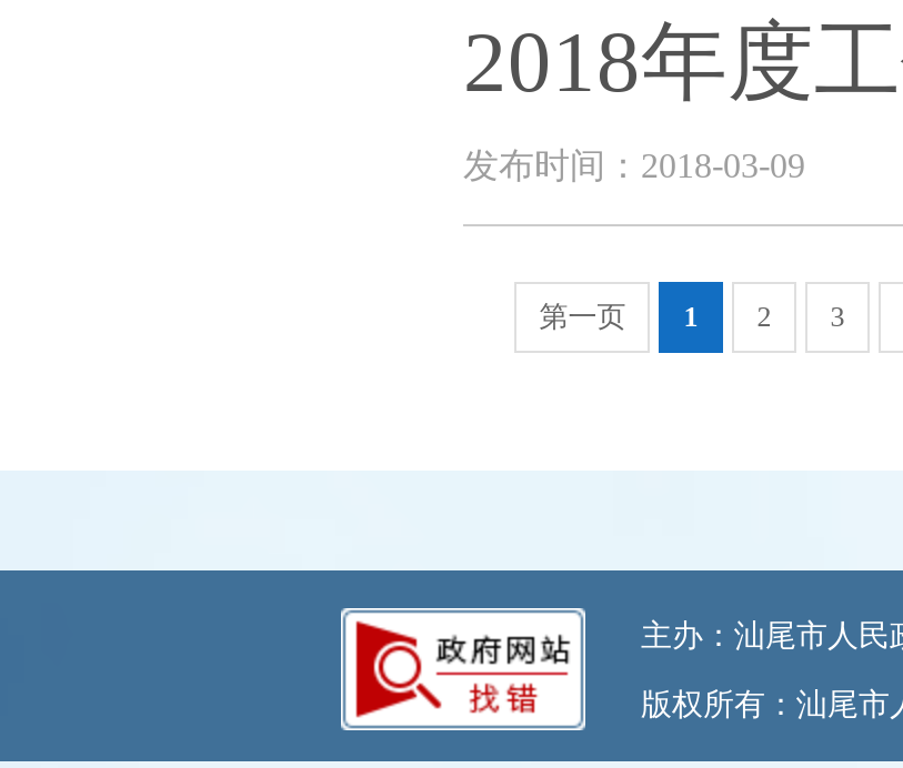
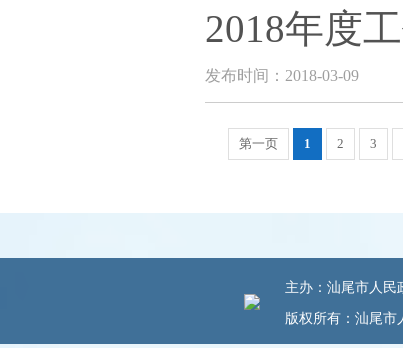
[339,606,588,732] [image] -> none

